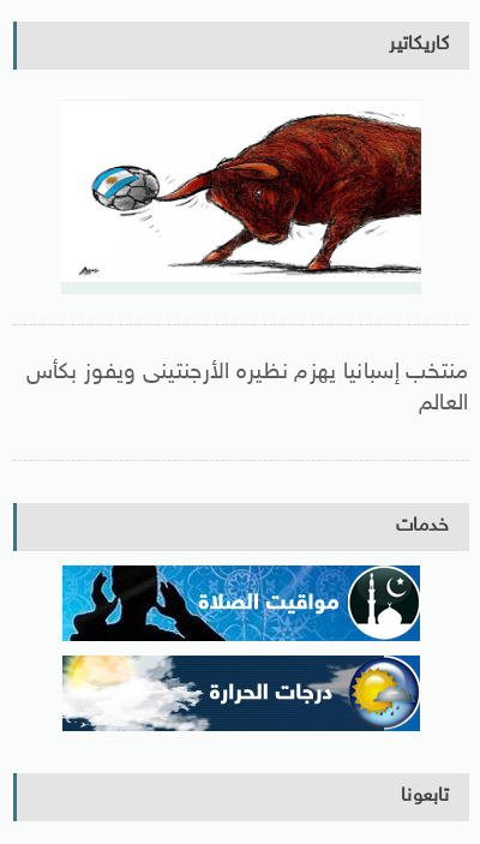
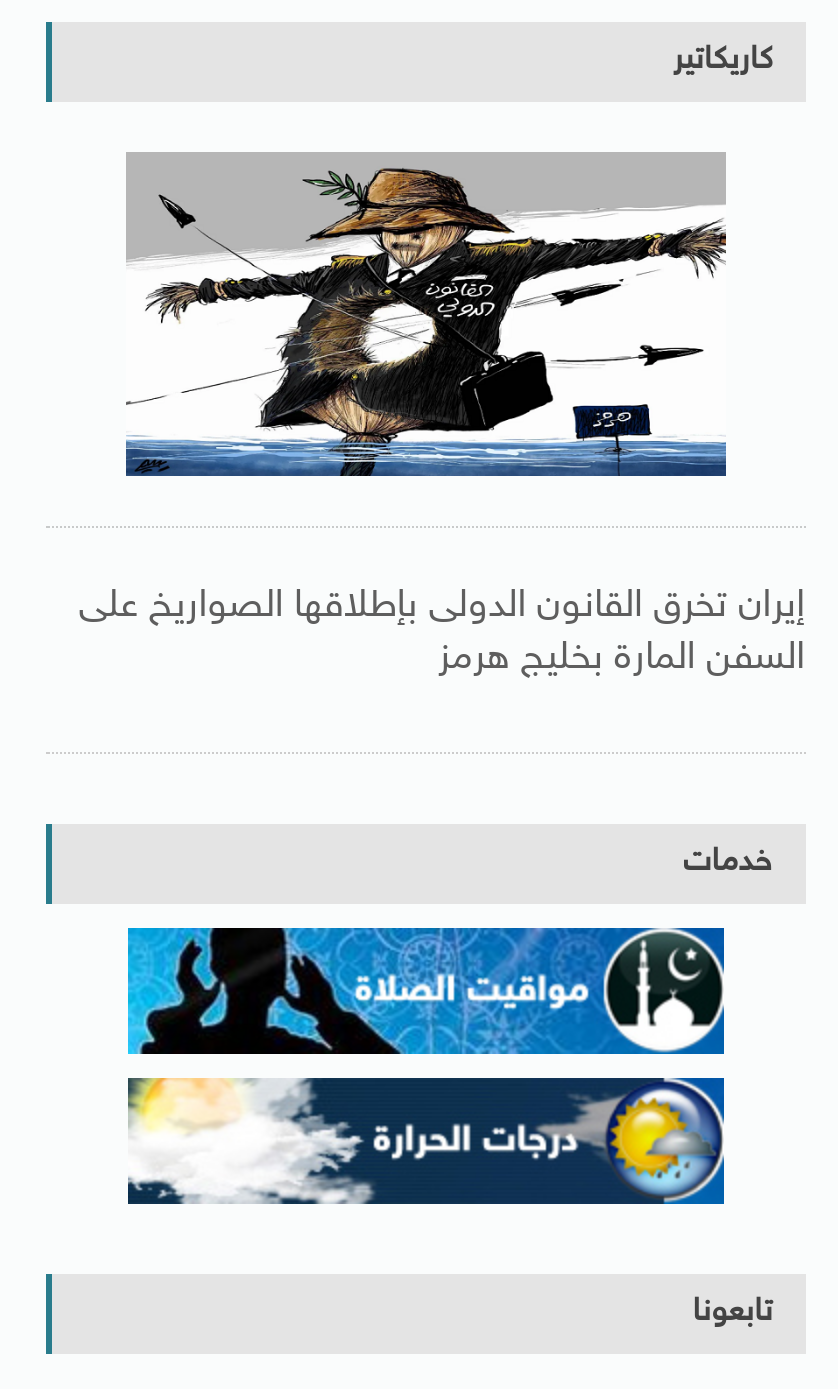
[61,101,422,294] [image] -> [124,152,728,478] [image]
[26,359,469,418] منتخب إسبانيا يهزم نظيره الأرجنتينى ويفوز بكأس | العالم -> [79,584,805,682] إيران تخرق القانون الدولى بإطلاقها الصواريخ على | السفن المارة بخليج هرمز

